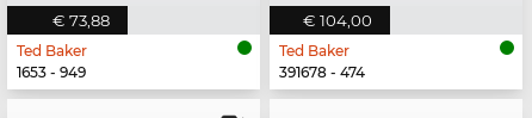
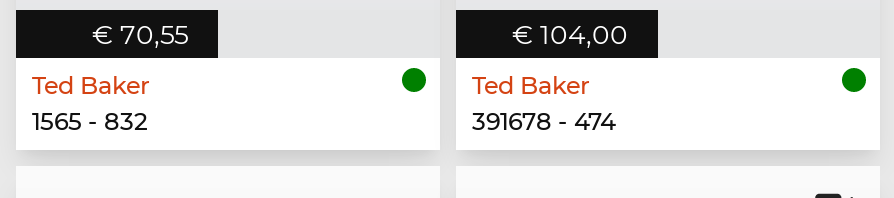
[52,10,110,30] € 73,88 -> [92,18,188,50] € 70,55
[17,63,86,81] 1653 - 949 -> [32,106,148,136] 1565 - 832

